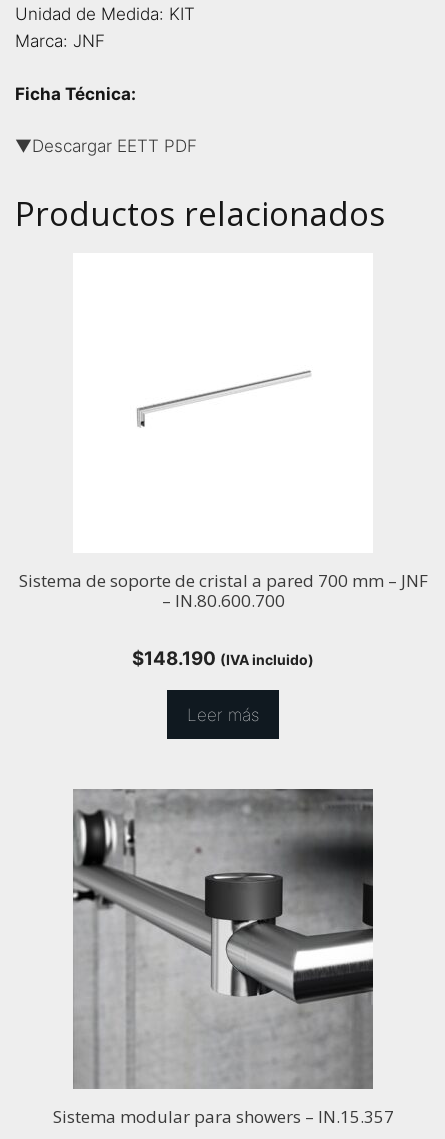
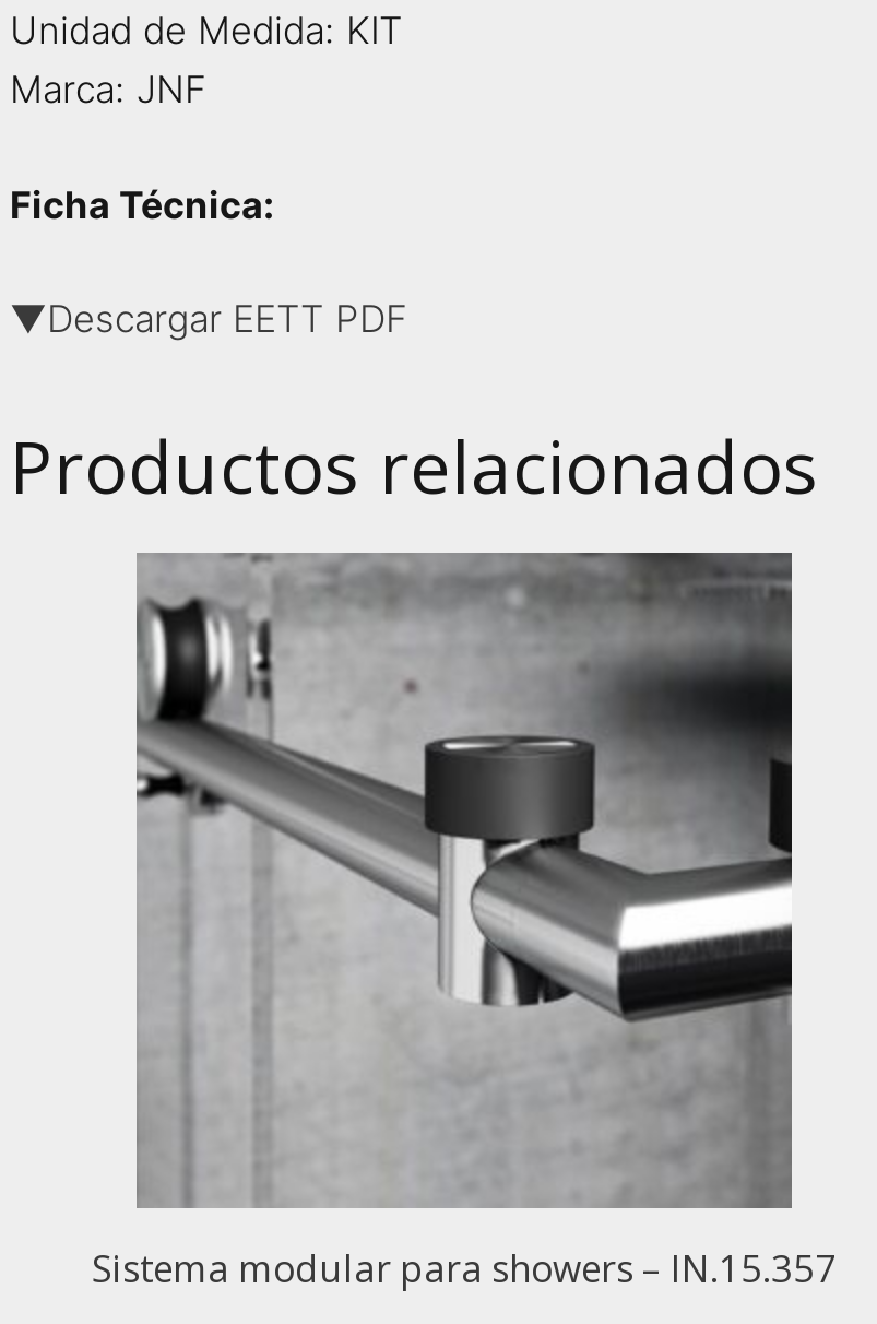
[18,569,427,725] Sistema de soporte de cristal a pared 700 mm – JNF | – IN.80.600.700 | $148.190 (IVA incluido) | Leer más -> none

